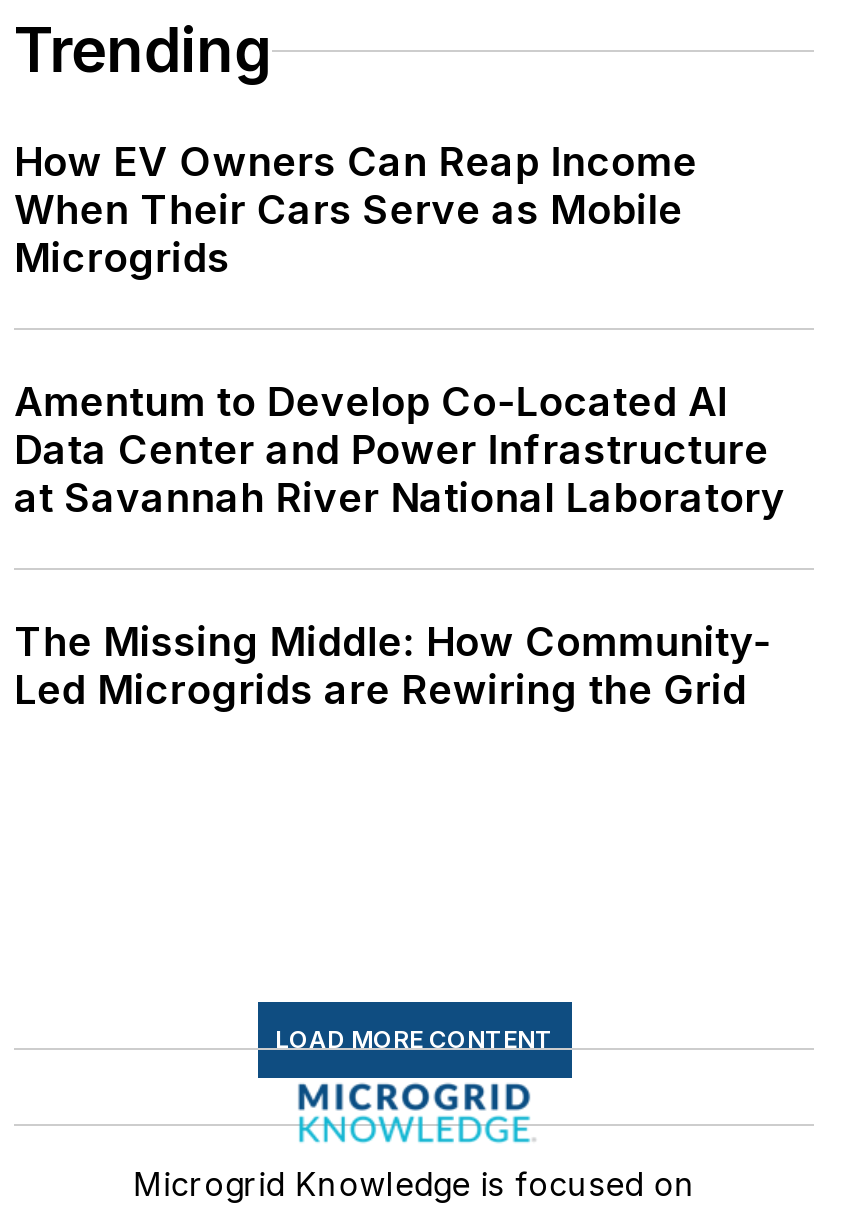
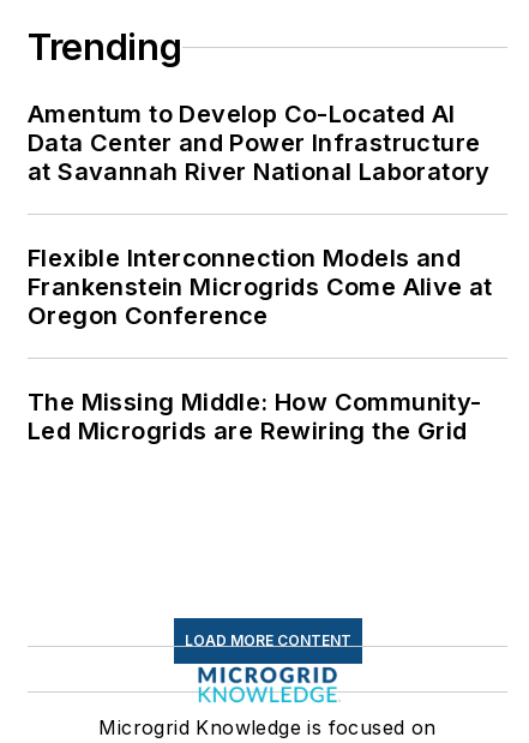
[14,139,697,283] How EV Owners Can Reap Income | When Their Cars Serve as Mobile | Microgrids -> none
moved [14,379,786,523] -> [28,100,490,187]: Amentum to Develop Co-Located AI | Data Center and Power Infrastructure | at Savannah River National Laboratory
none -> [28,244,493,331] Flexible Interconnection Models and | Frankenstein Microgrids Come Alive at | Oregon Conference

